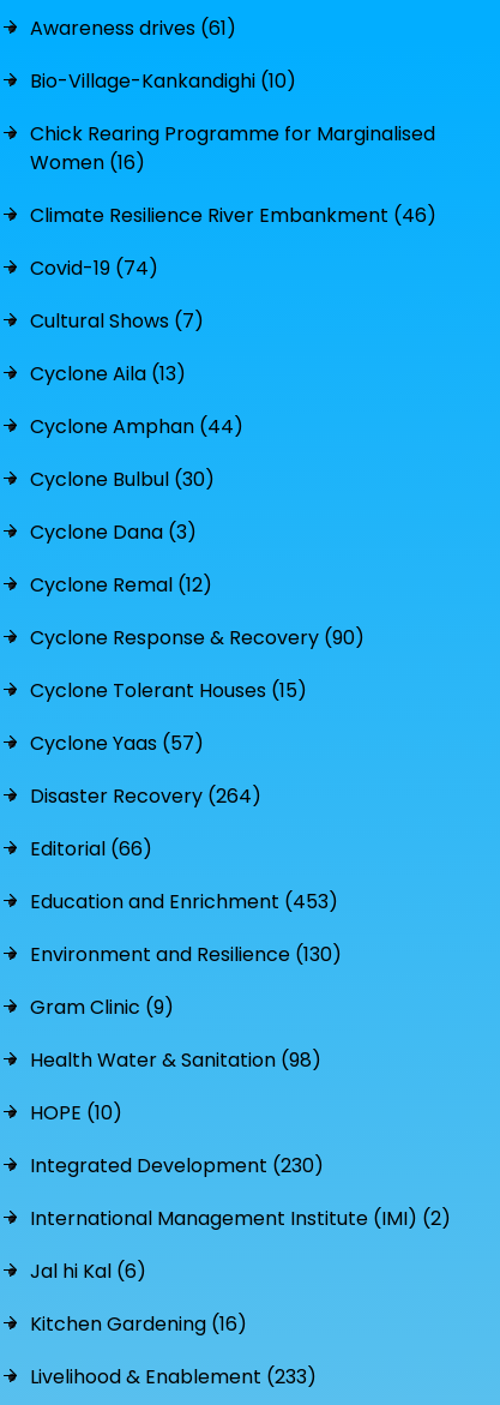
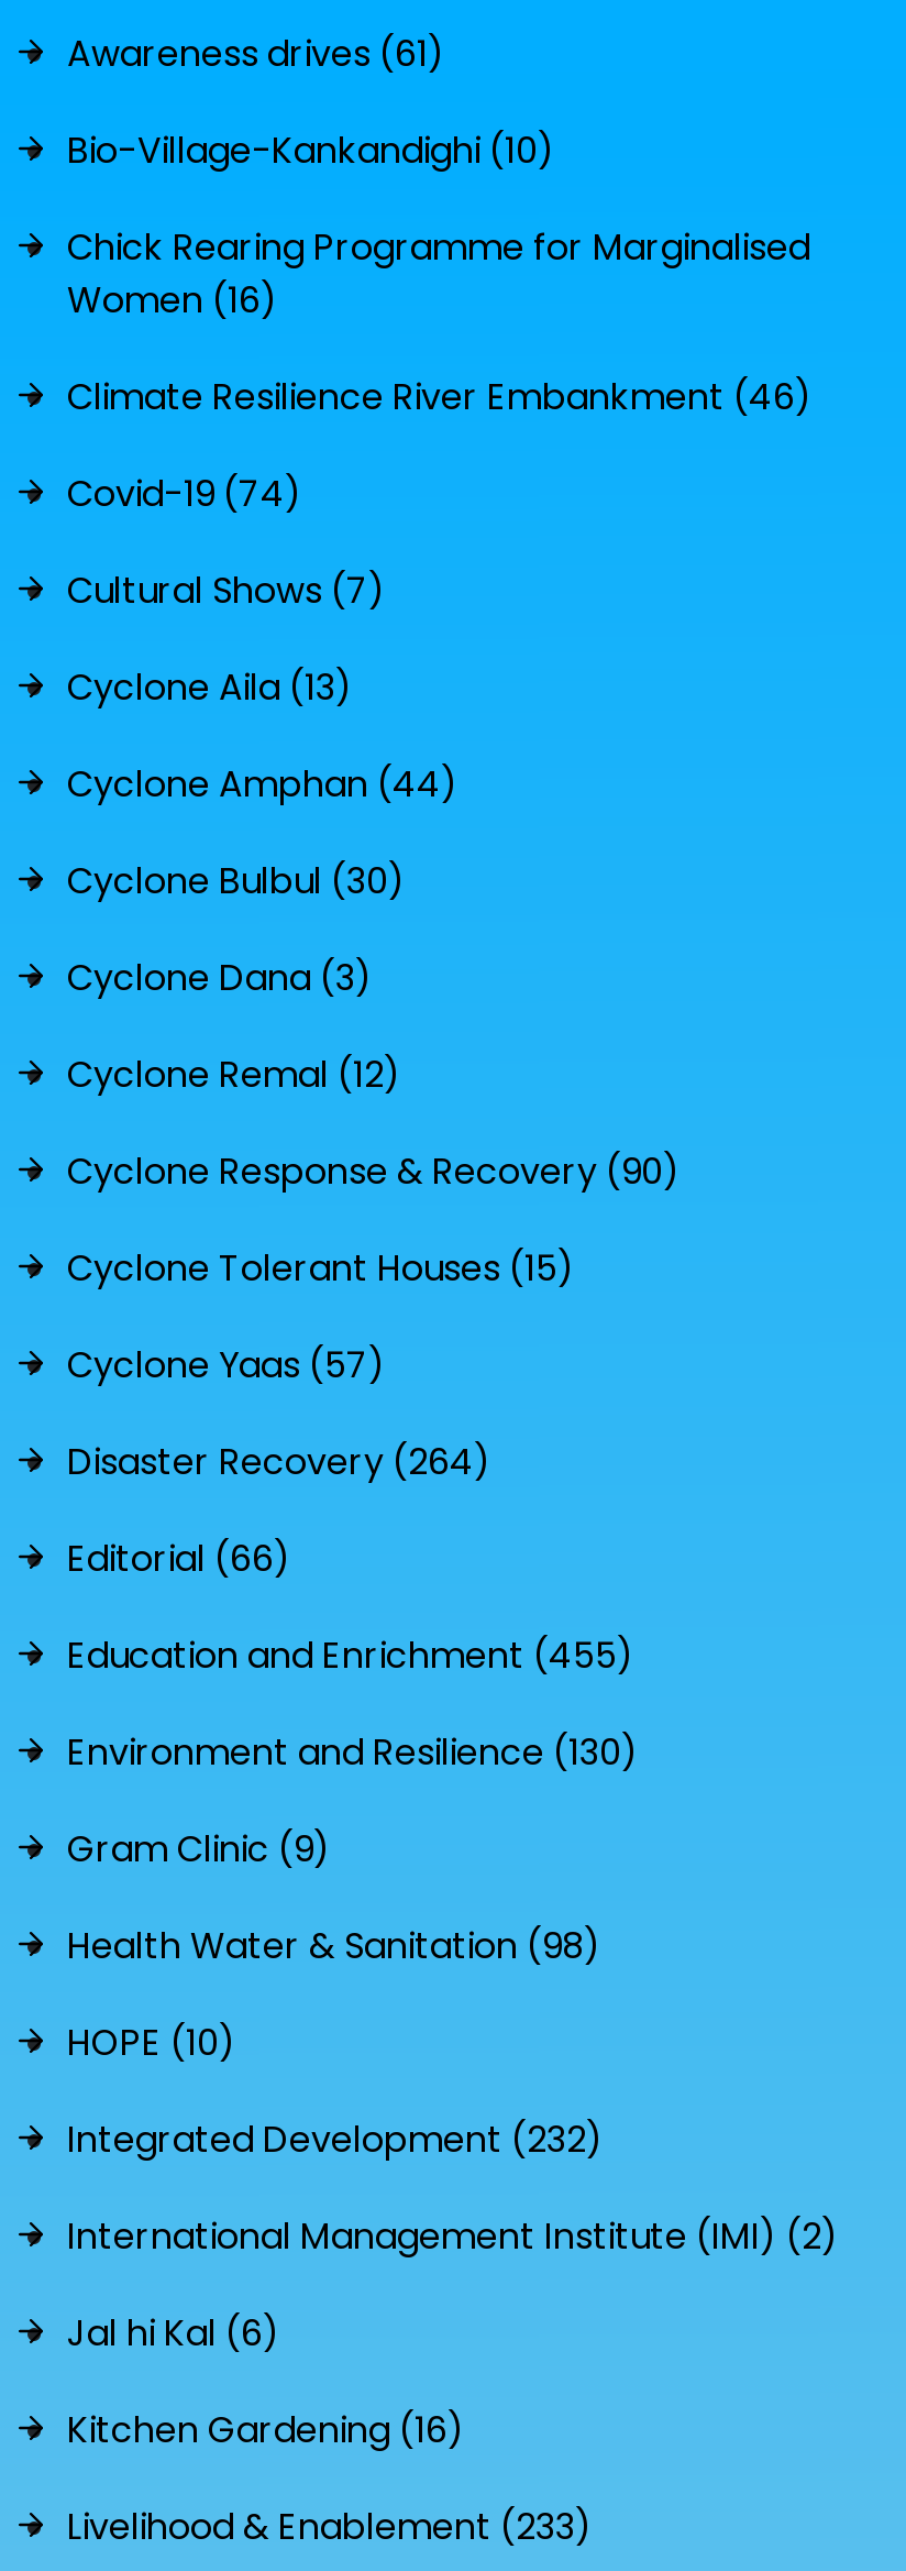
[30,888,338,915] Education and Enrichment (453) -> [67,1630,634,1681] Education and Enrichment (455)
[30,1152,324,1179] Integrated Development (230) -> [67,2114,604,2165] Integrated Development (232)

